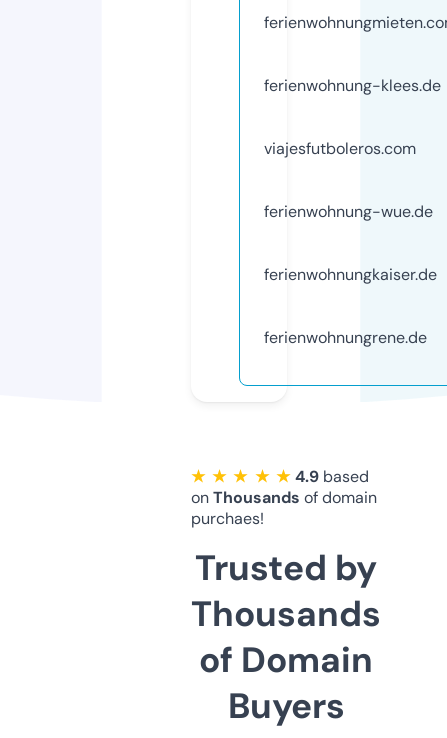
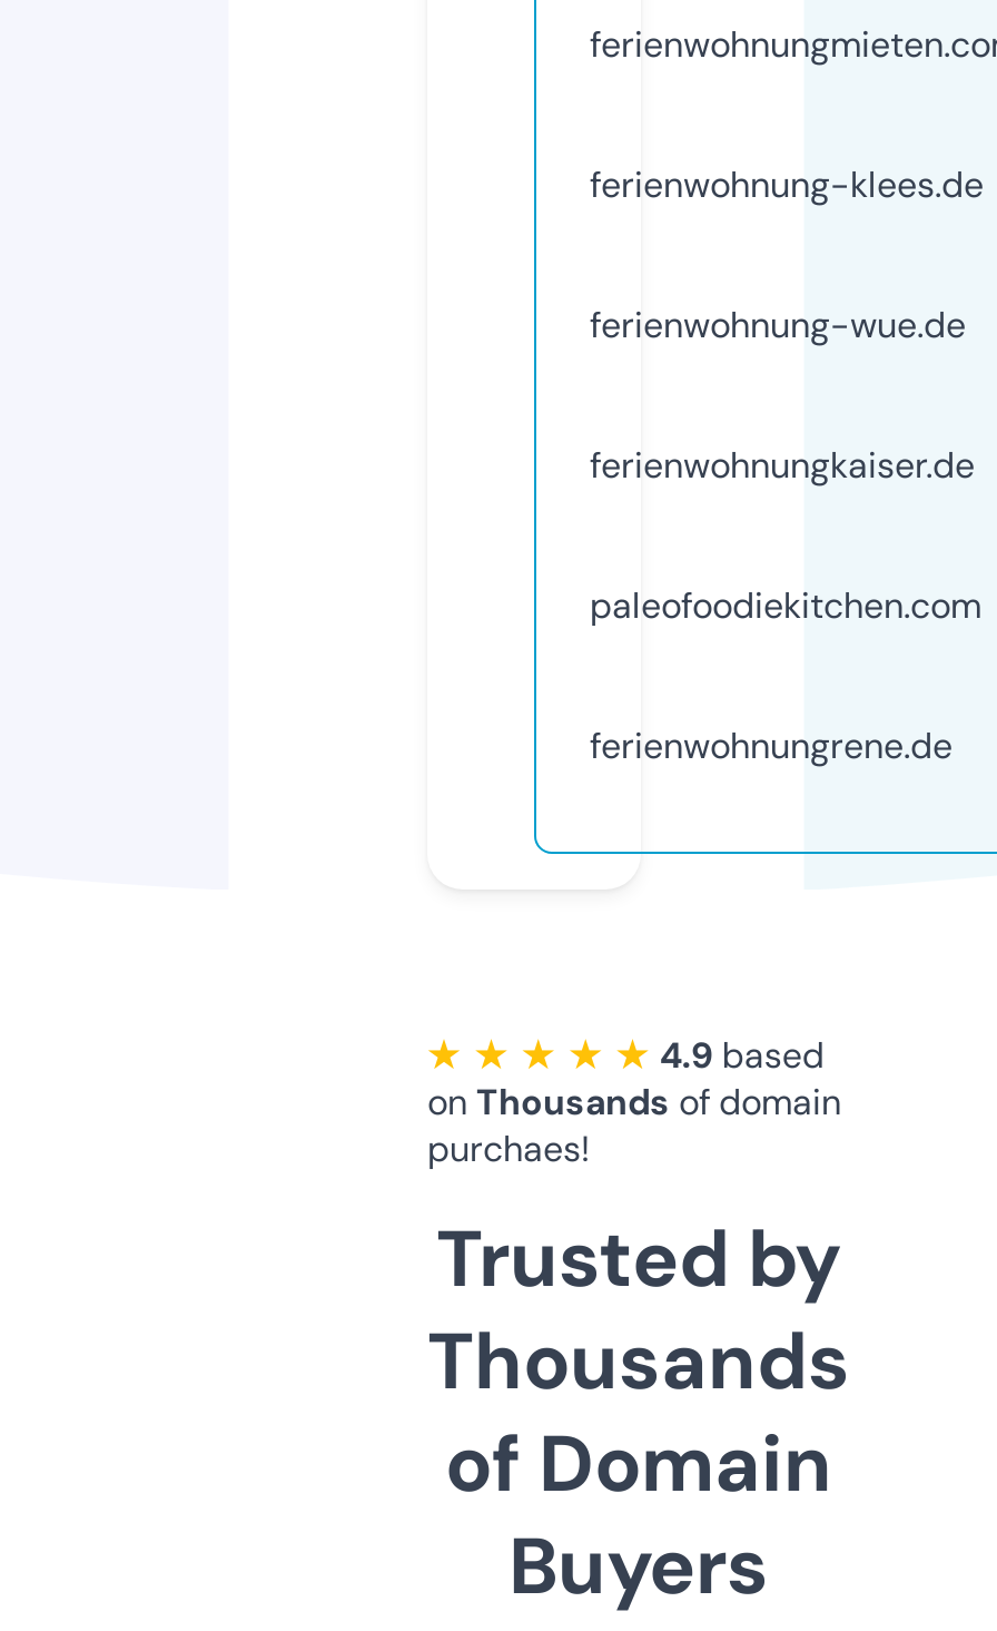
[264,138,416,159] viajesfutboleros.com -> none
moved [264,201,437,285] -> [590,301,975,488]: ferienwohnung-wue.de | ferienwohnungkaiser.de
none -> [590,582,981,629] paleofoodiekitchen.com

